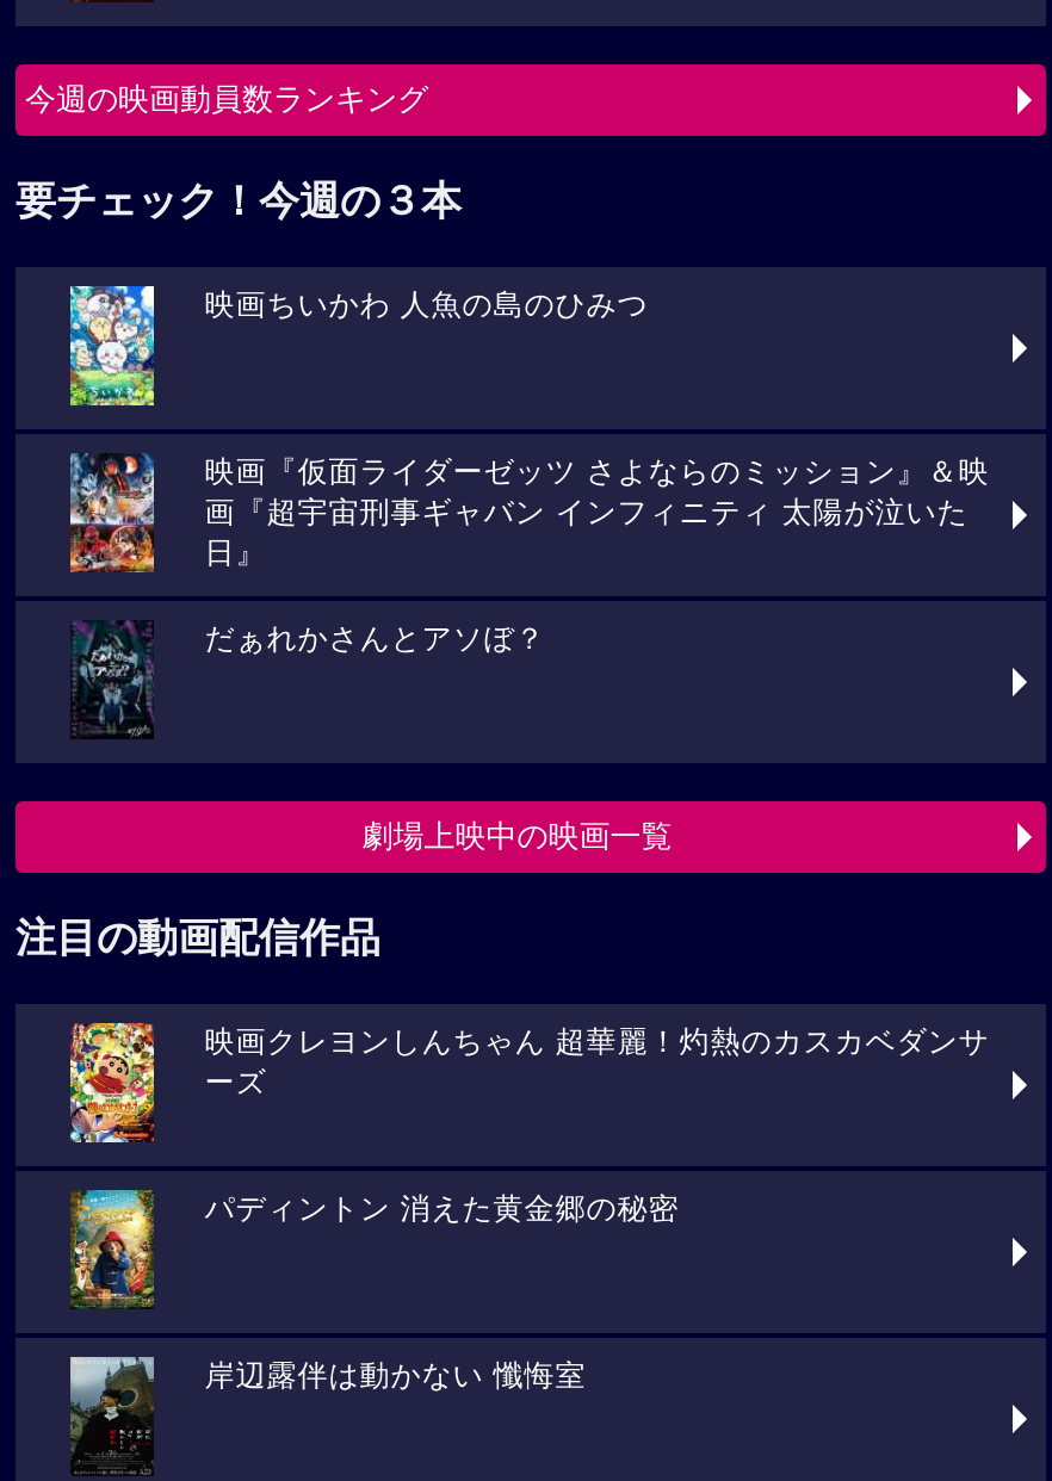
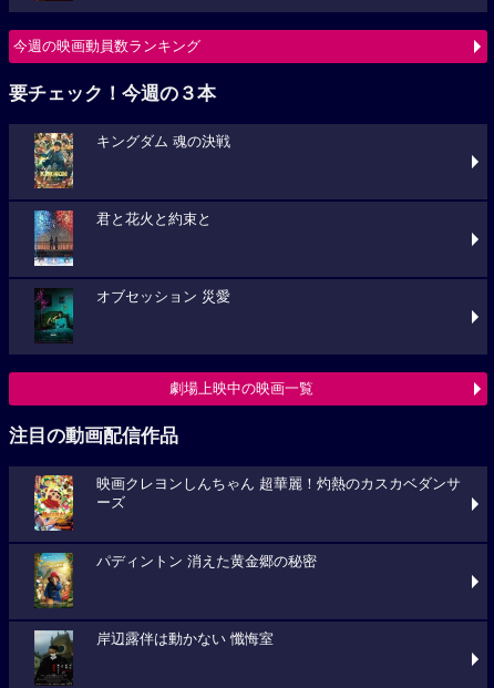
[68,284,648,408] [image] | 映画ちいかわ 人魚の島のひみつ -> [33,132,231,189] [image] | キングダム 魂の決戦
[68,453,990,572] [image] | 映画『仮面ライダーゼッツ さよならのミッション』＆映 | 画『超宇宙刑事ギャバン インフィニティ 太陽が泣いた | 日』 -> [33,209,212,267] [image] | 君と花火と約束と
[73,620,546,735] [image] | だぁれかさんとアソぼ？ -> [34,288,231,340] [image] | オブセッション 災愛

